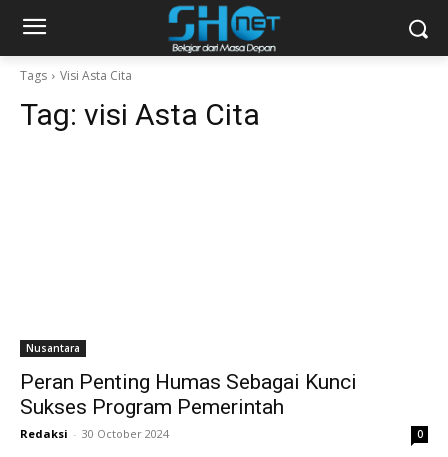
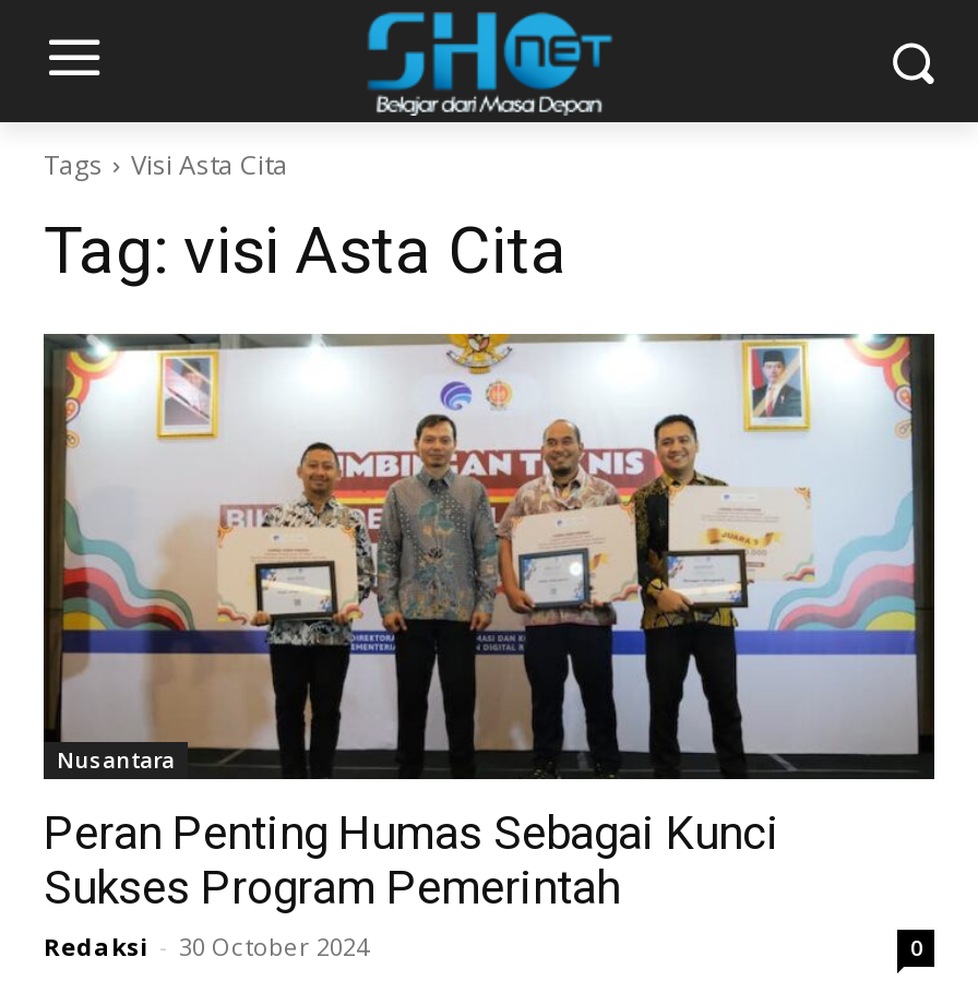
none -> [41,332,937,781] [image]

